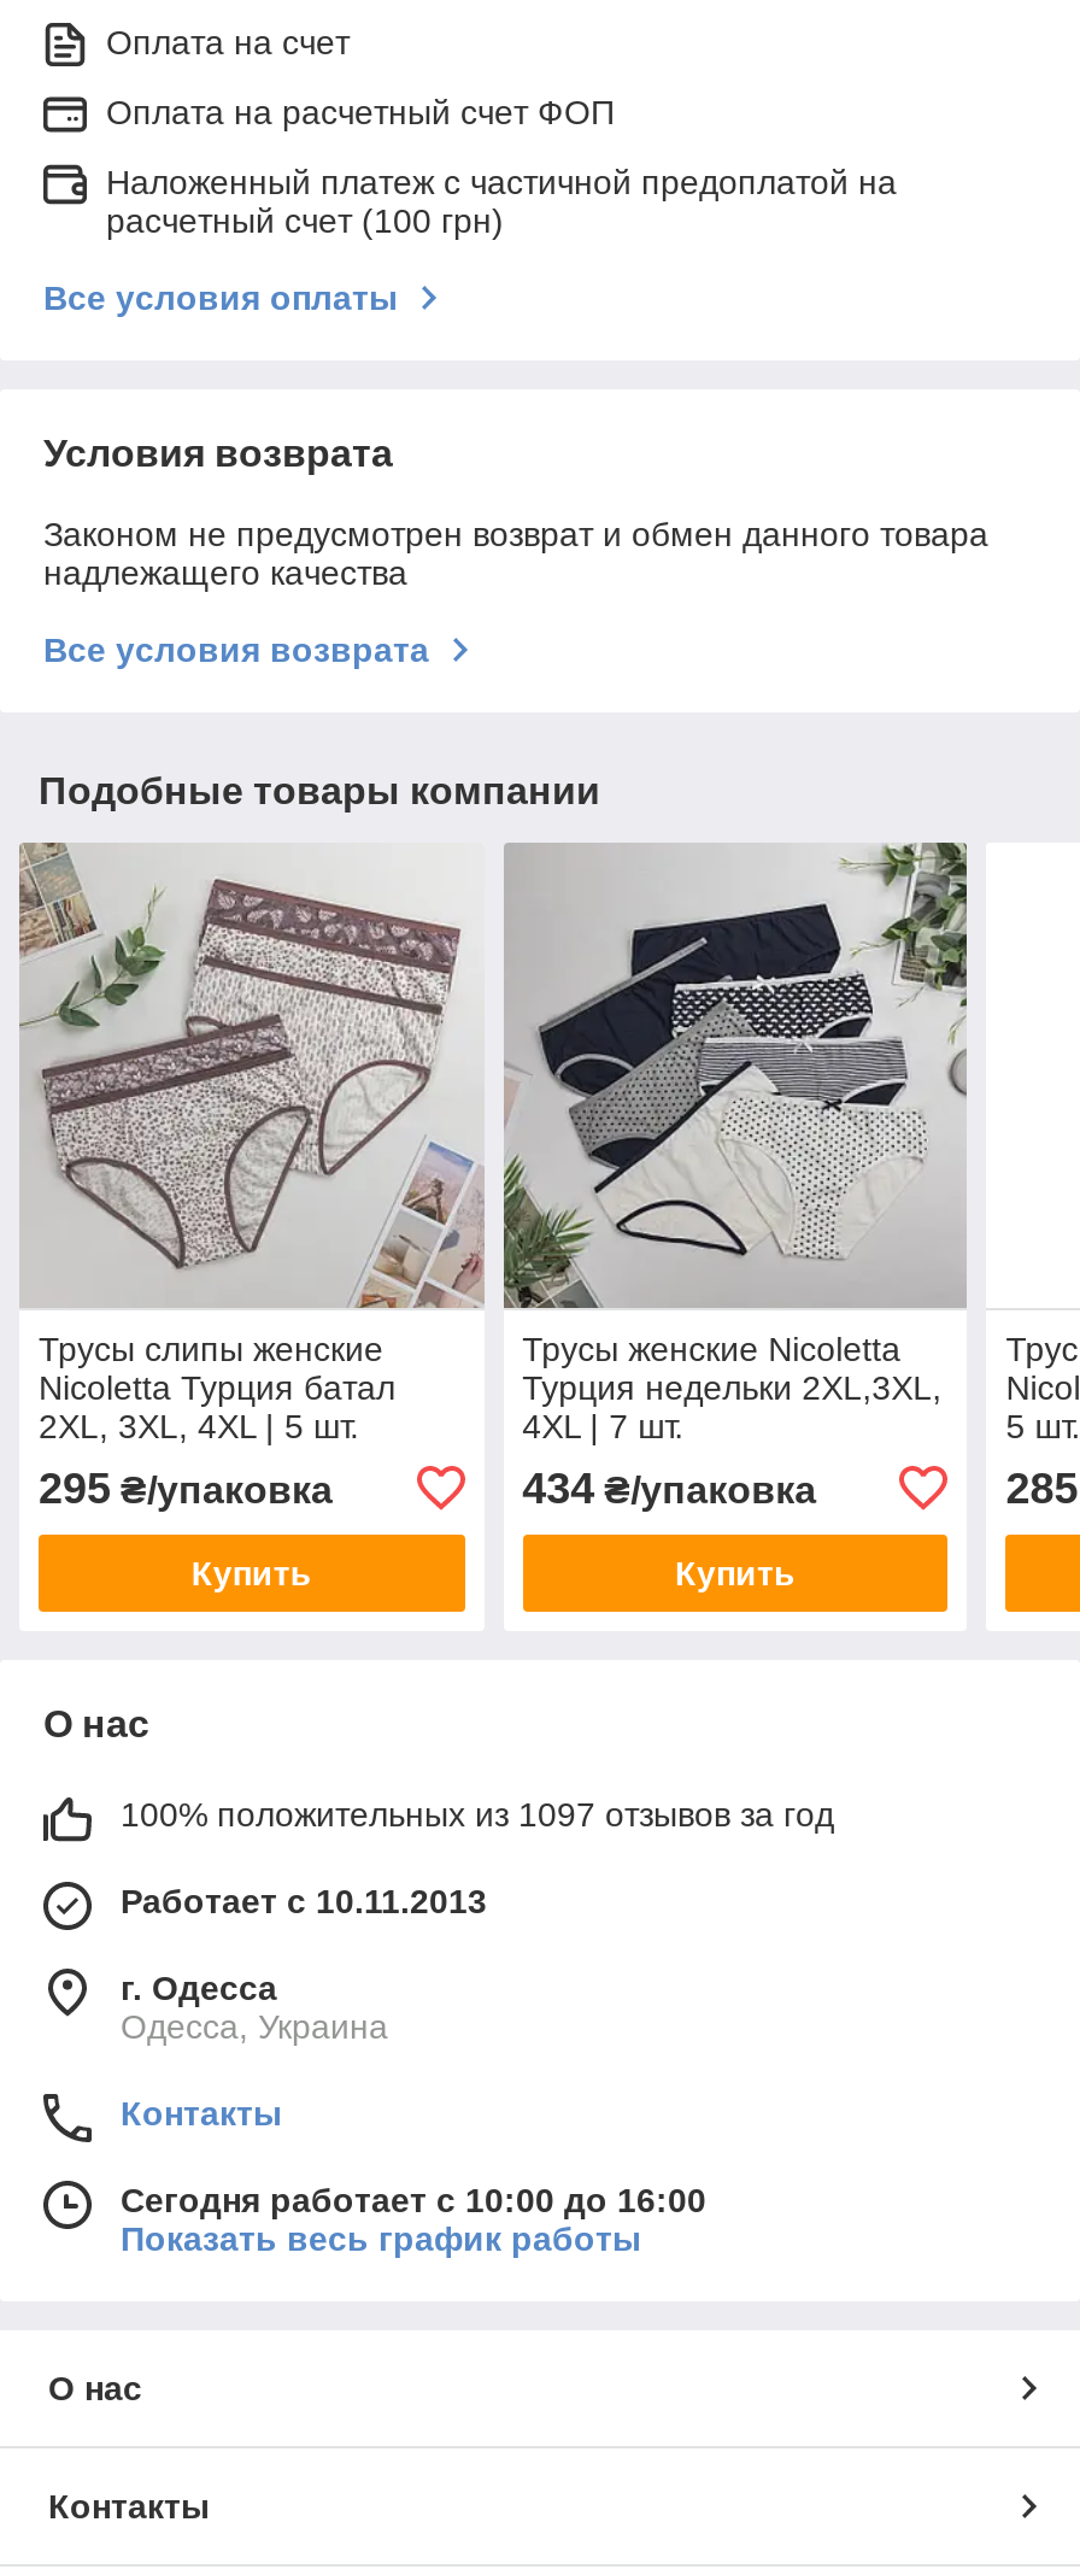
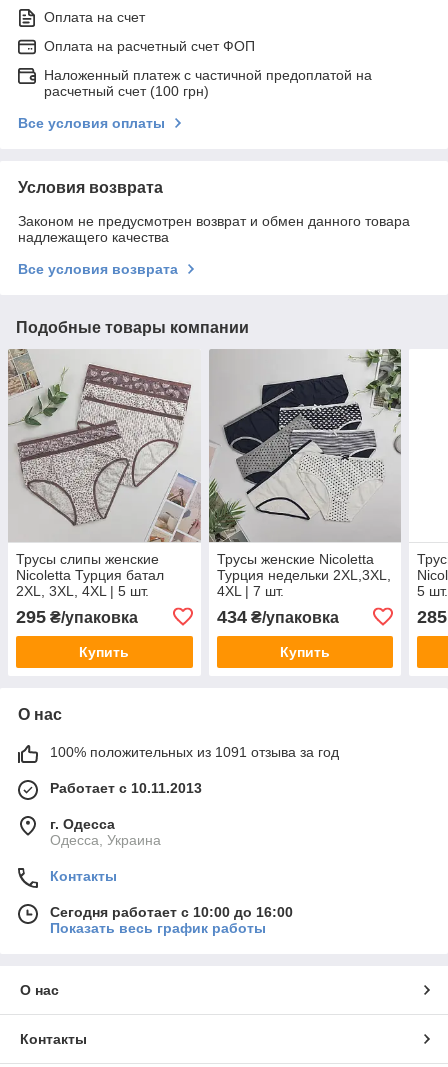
[121,1795,834,1833] 100% положительных из 1097 отзывов за год -> [50,744,339,760] 100% положительных из 1091 отзыва за год

